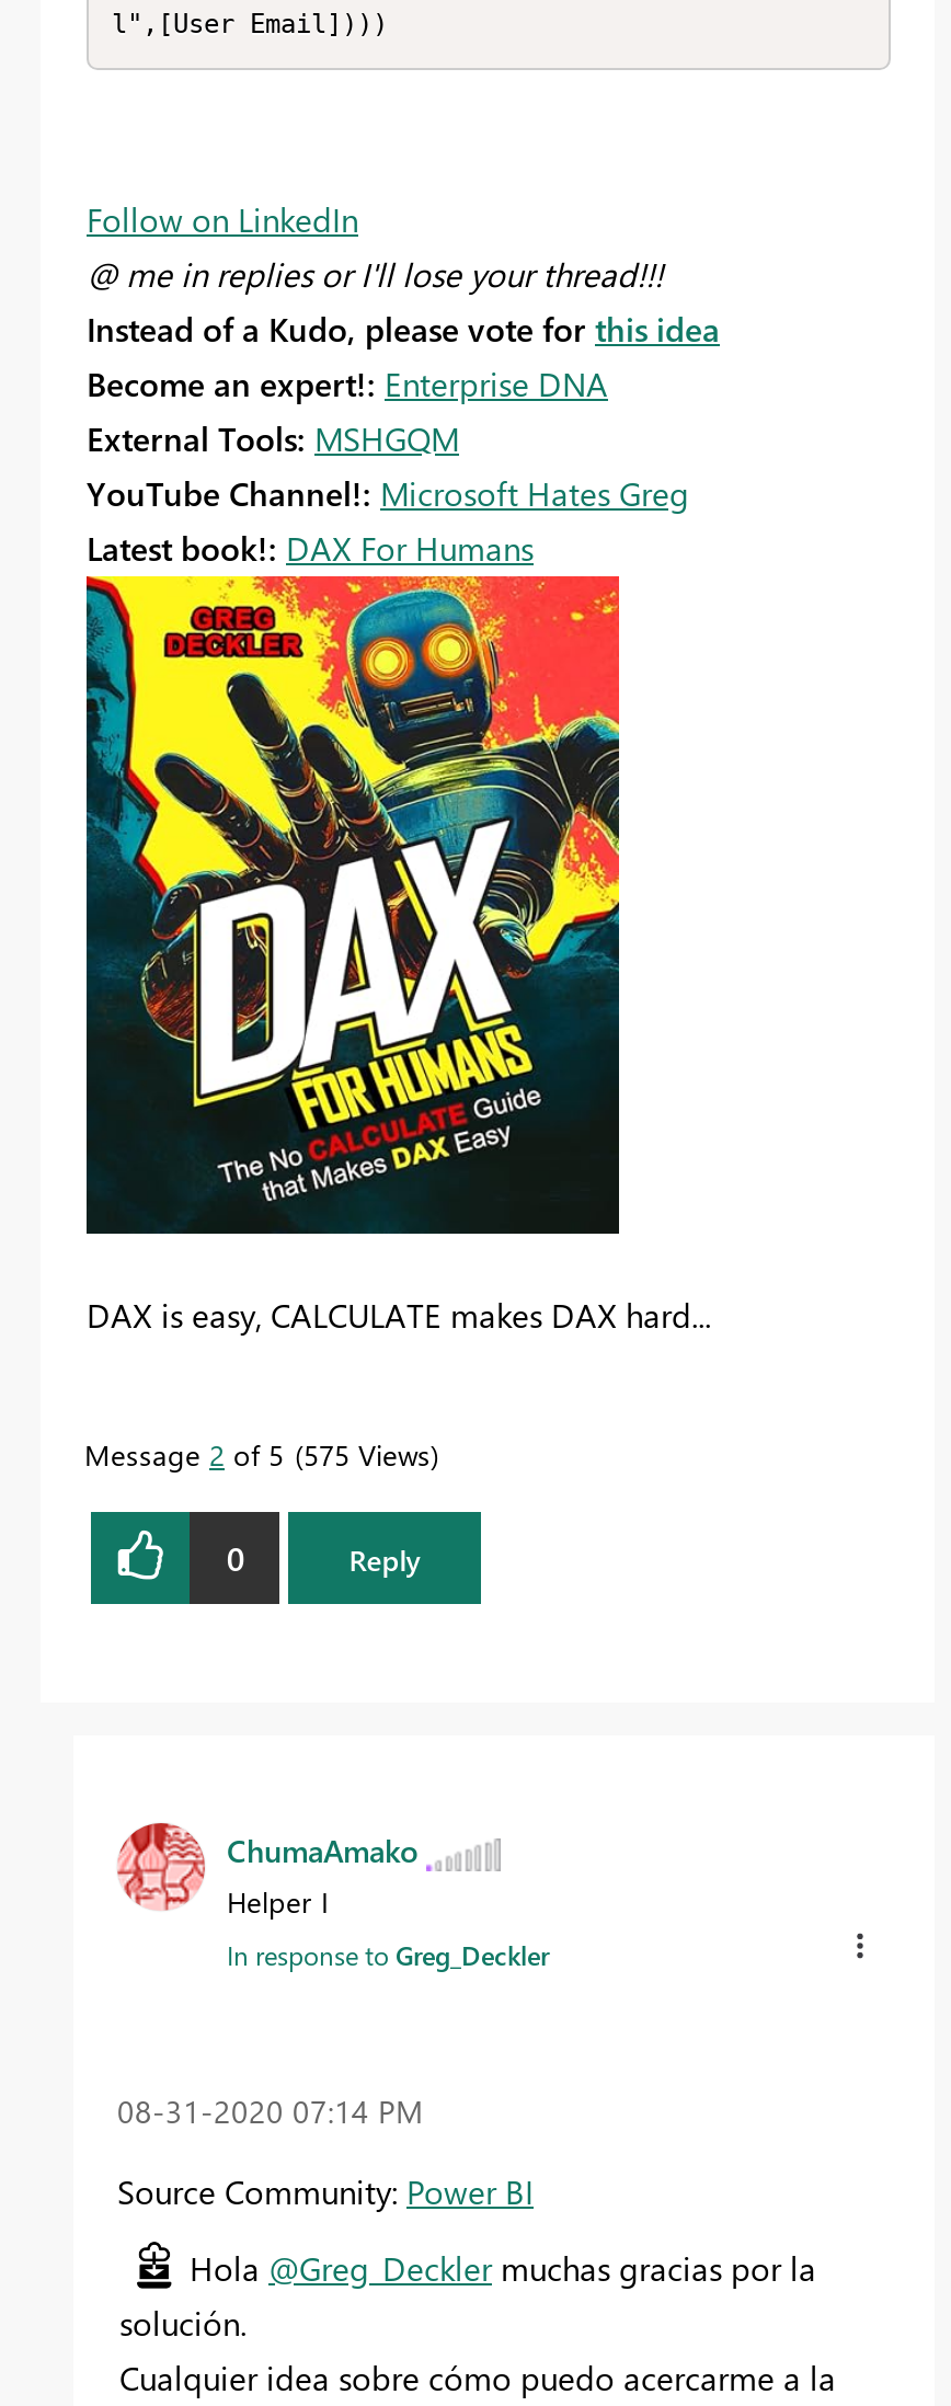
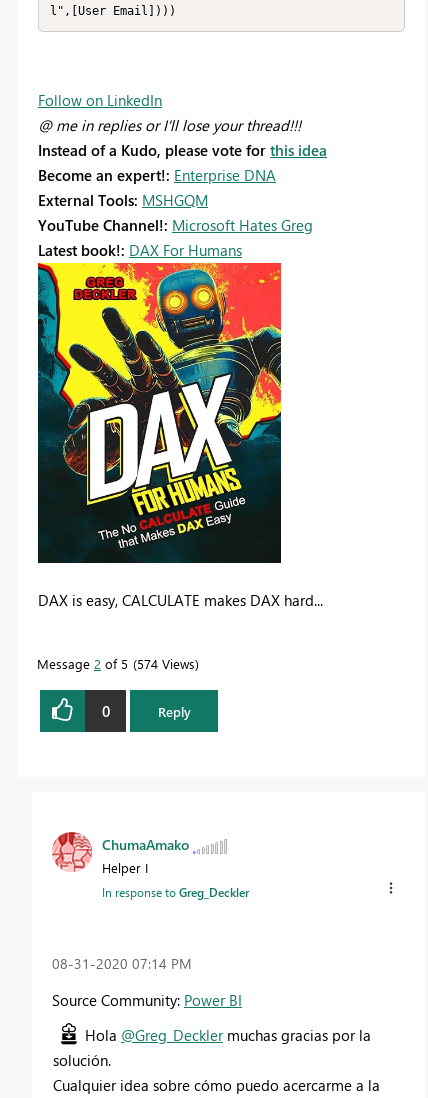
[84,1435,431,1473] Message 2 of 5 575 Views -> [37,655,195,672] Message 2 of 5 574 Views

